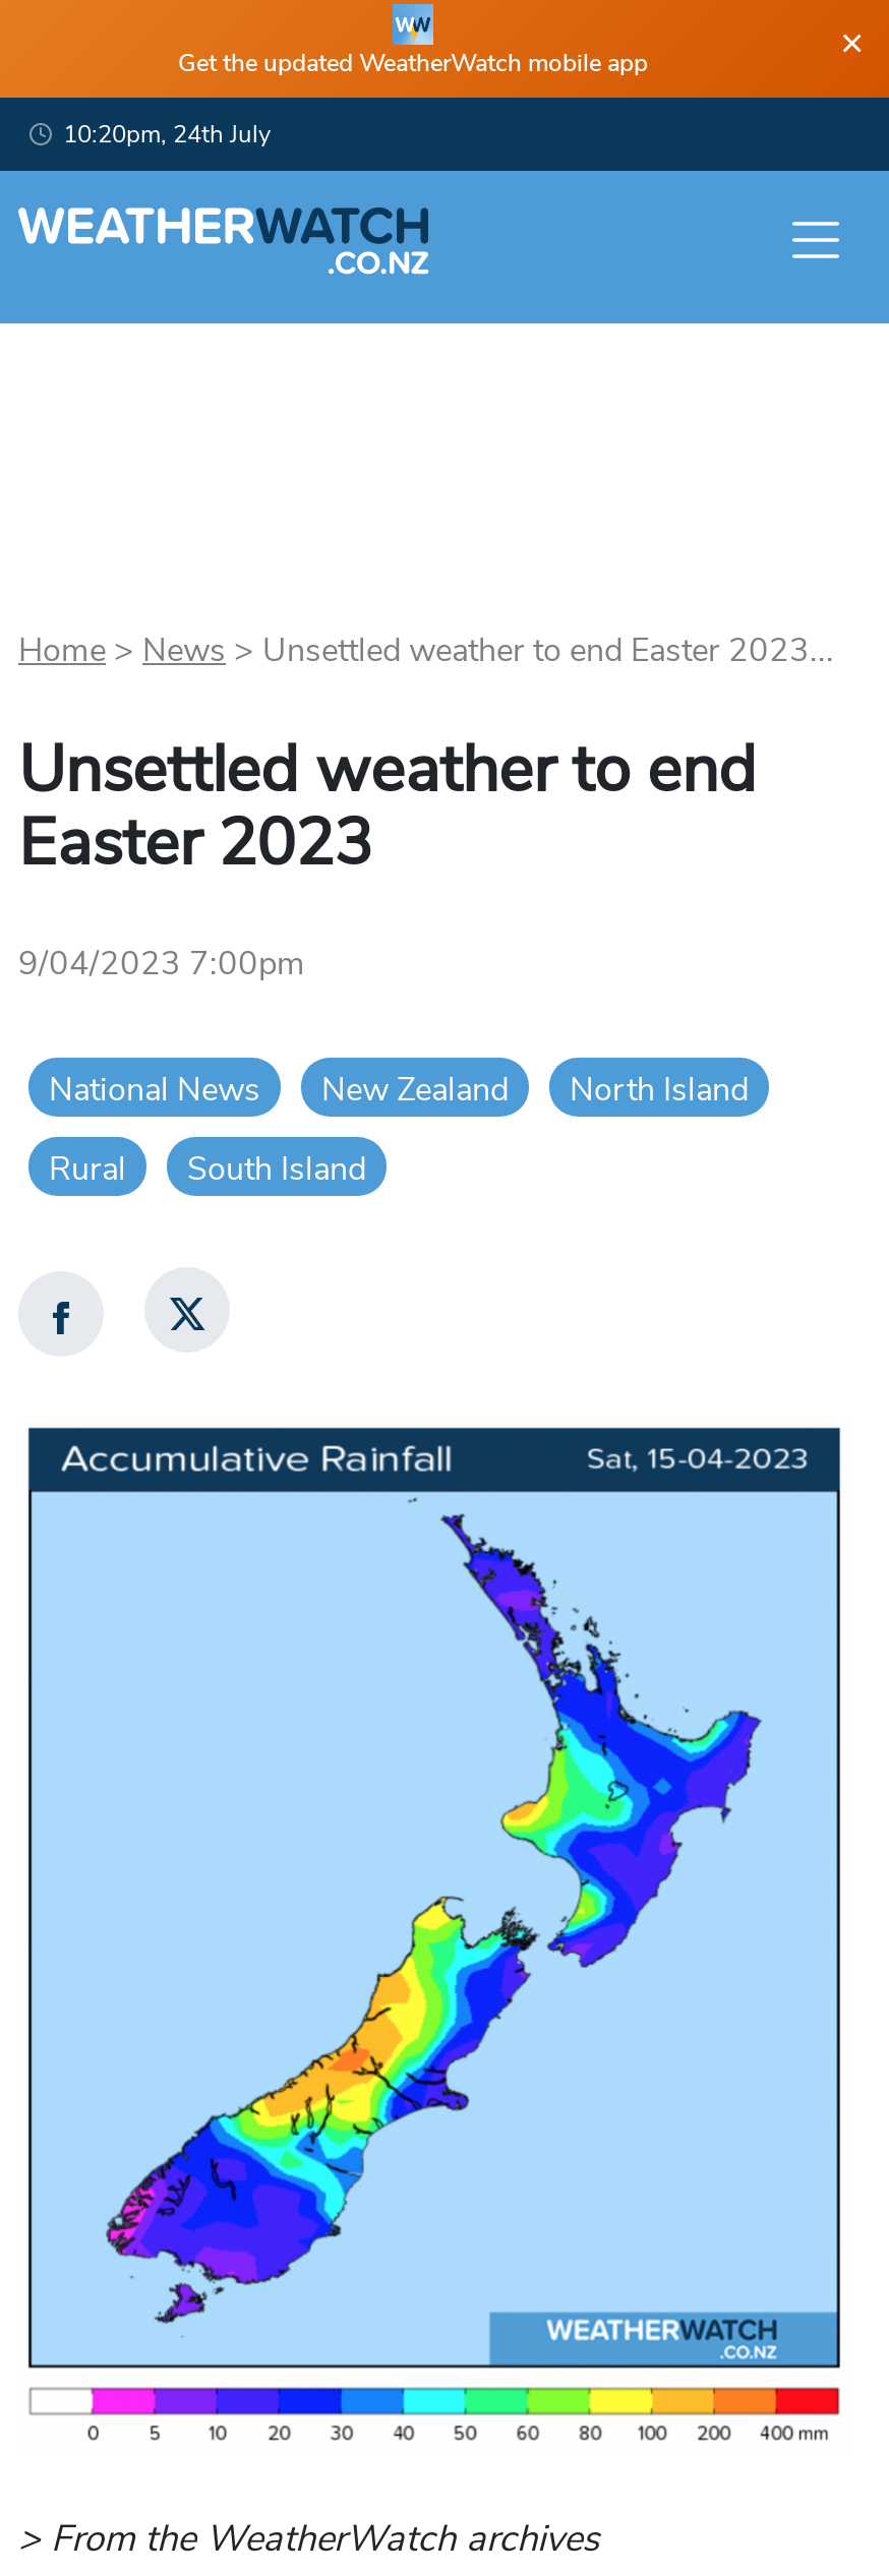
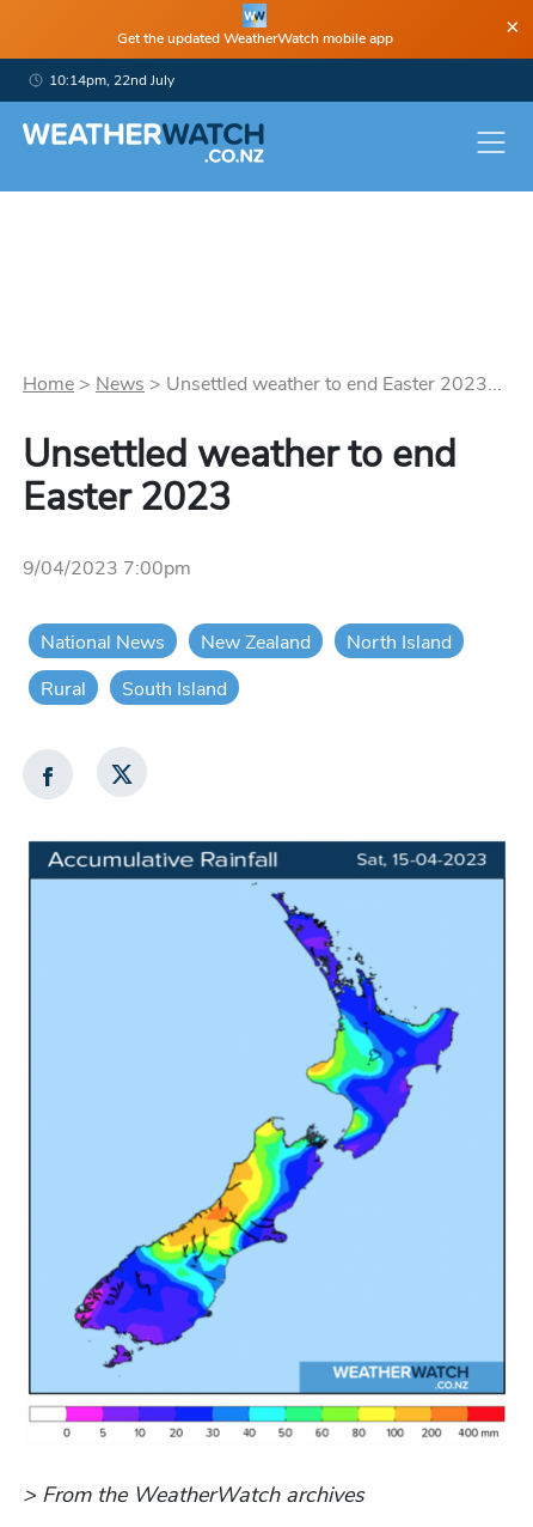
[63,118,271,151] 10:20pm, 24th July -> [49,71,174,90] 10:14pm, 22nd July

